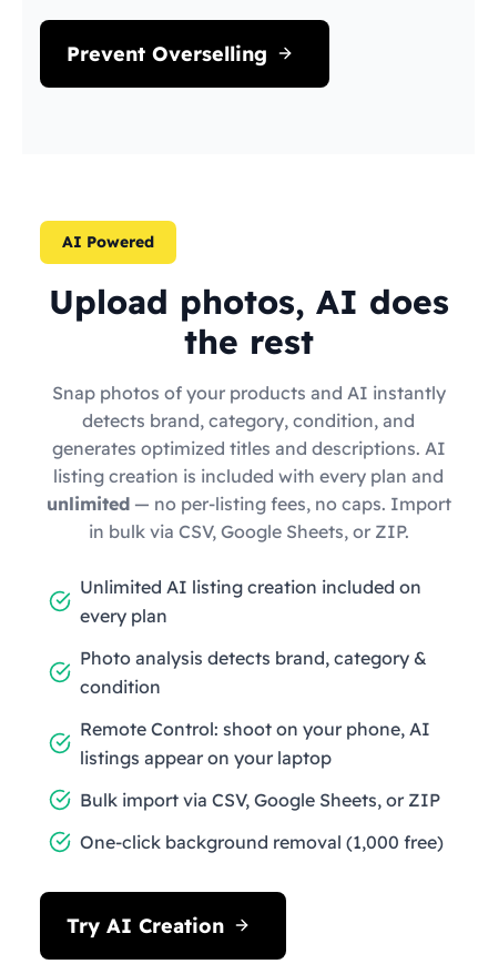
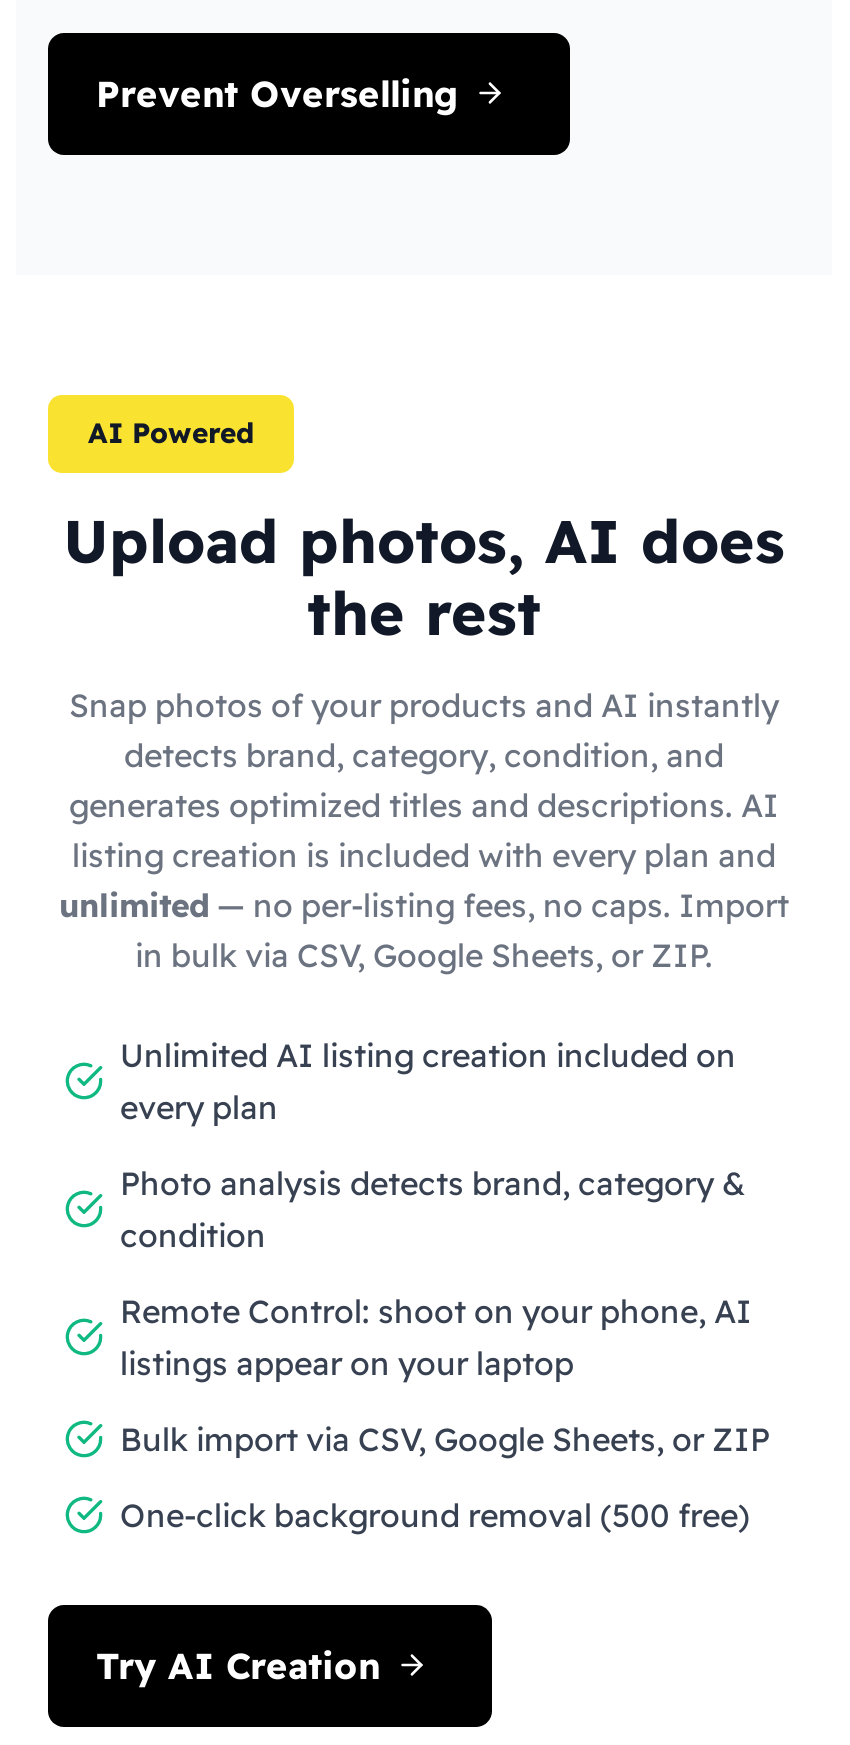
[80,831,444,853] One-click background removal (1,000 free) -> [120,1495,750,1535] One-click background removal (500 free)

